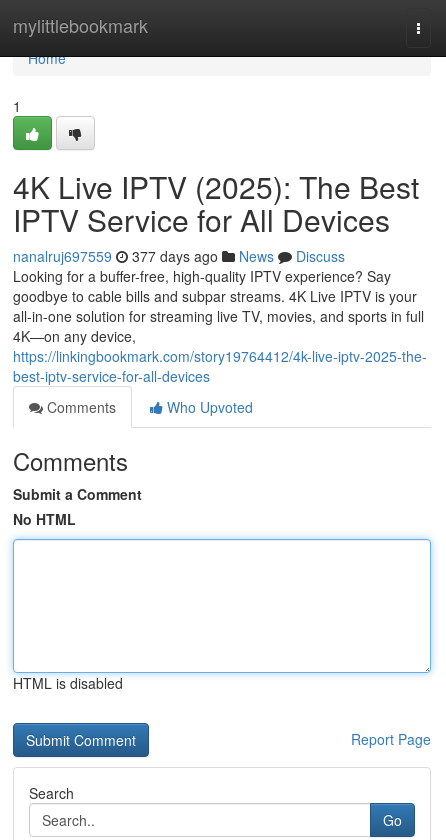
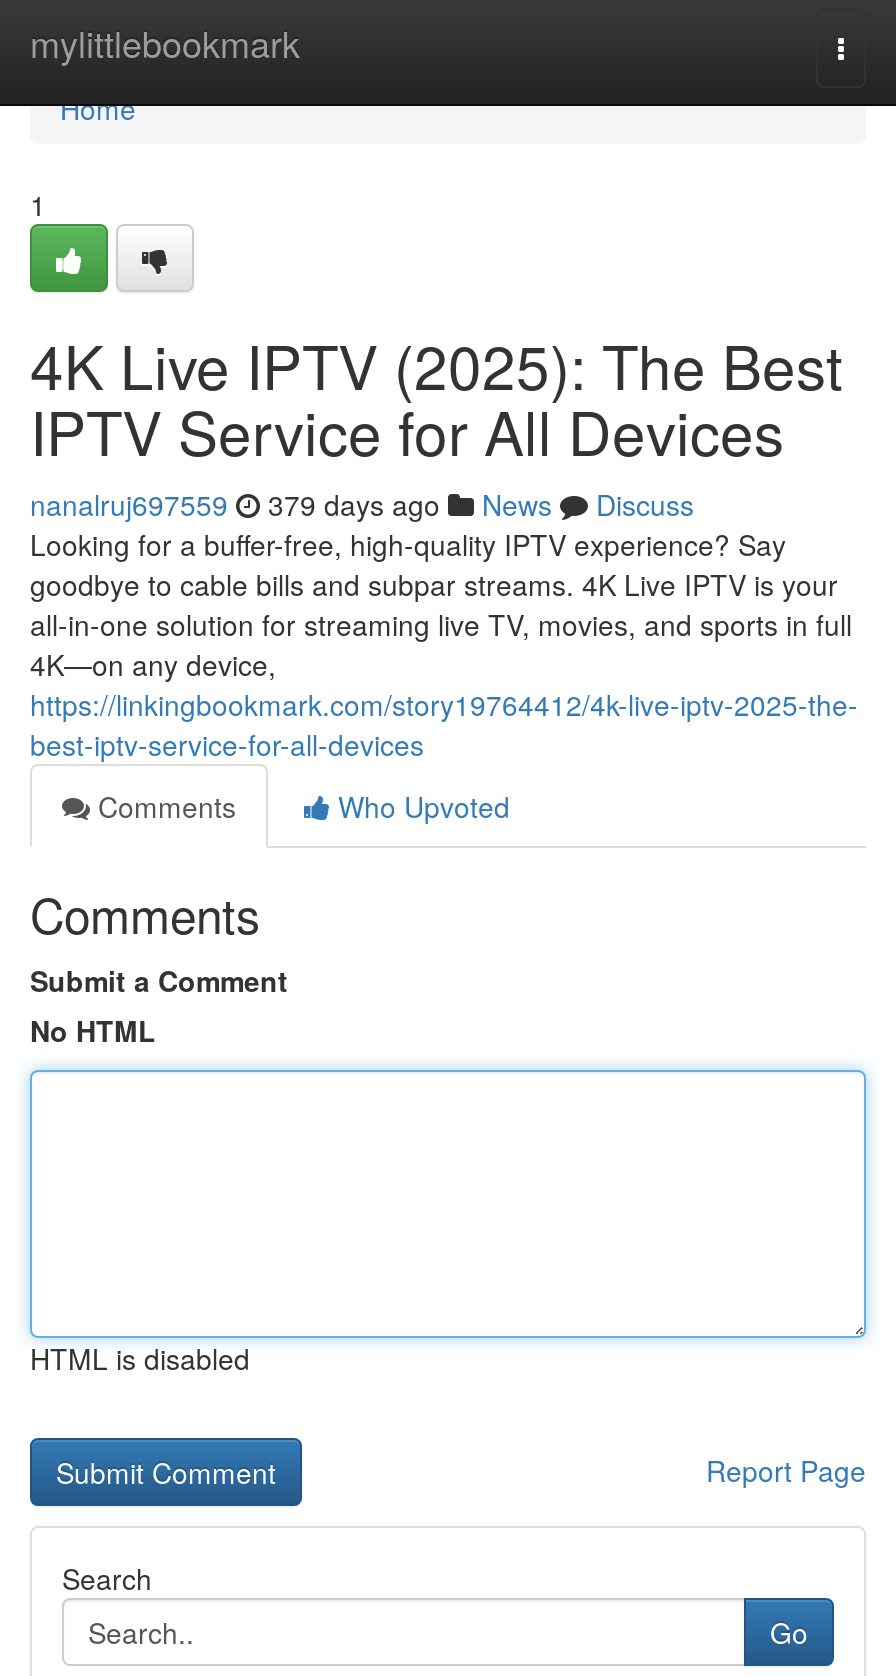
[13,246,345,266] nanalruj697559 377 days ago News Discuss -> [30,484,694,524] nanalruj697559 379 days ago News Discuss

